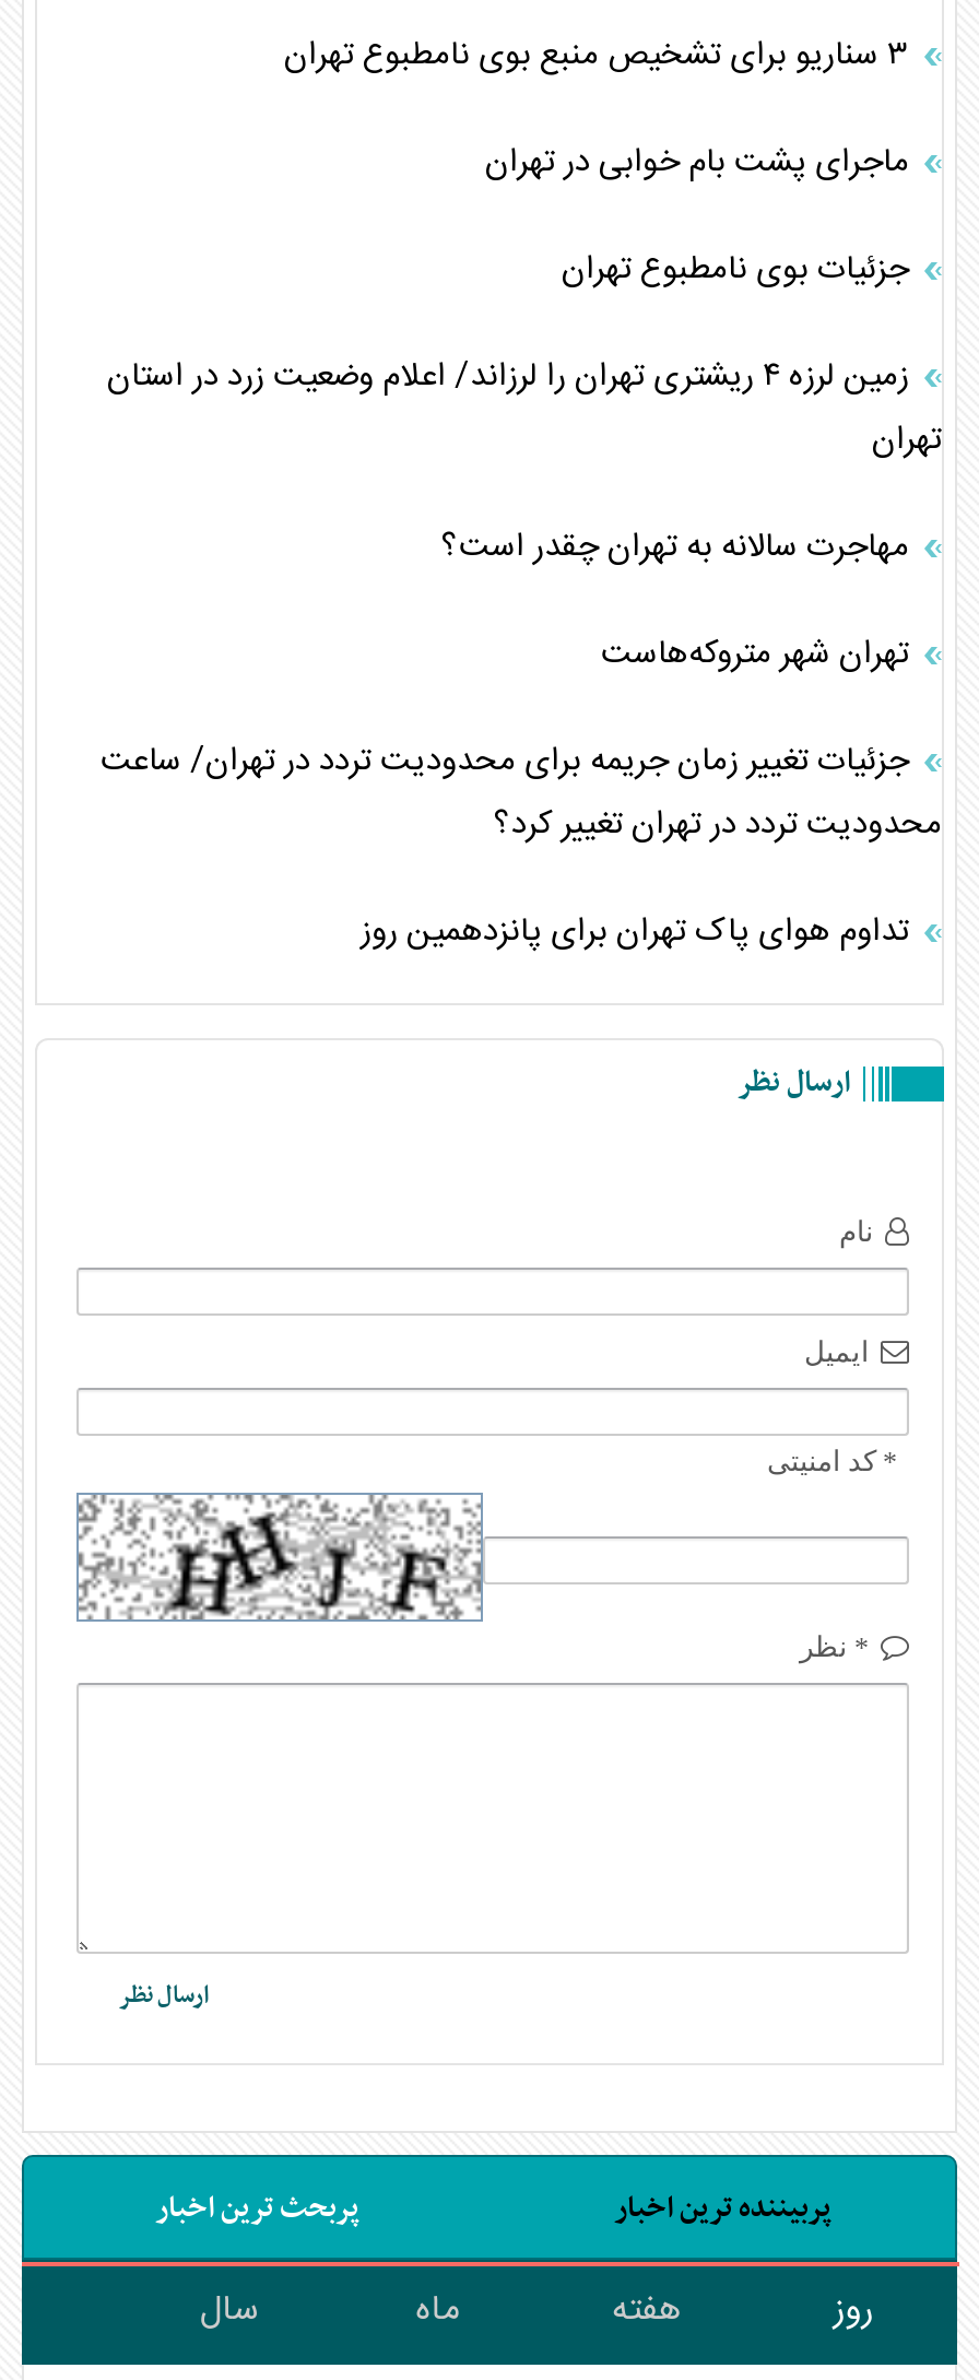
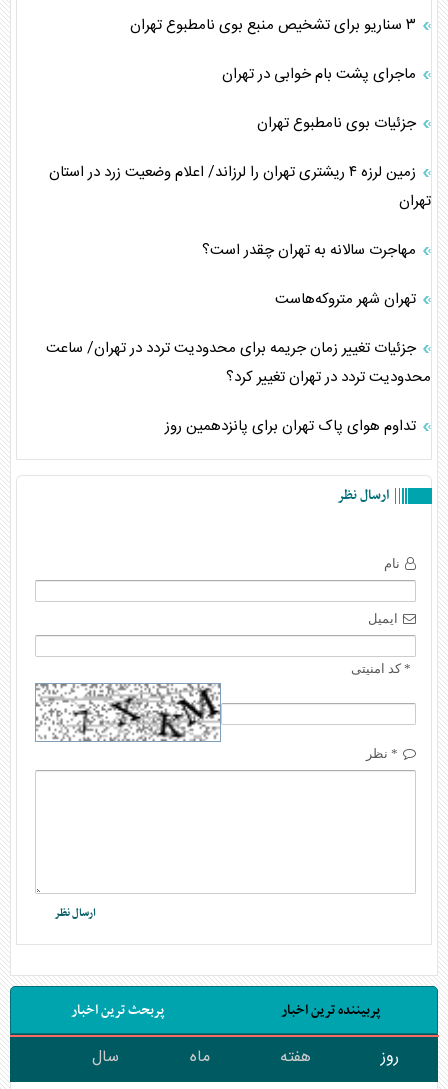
[76,1495,483,1619] [image] -> [36,683,221,742] [image]

